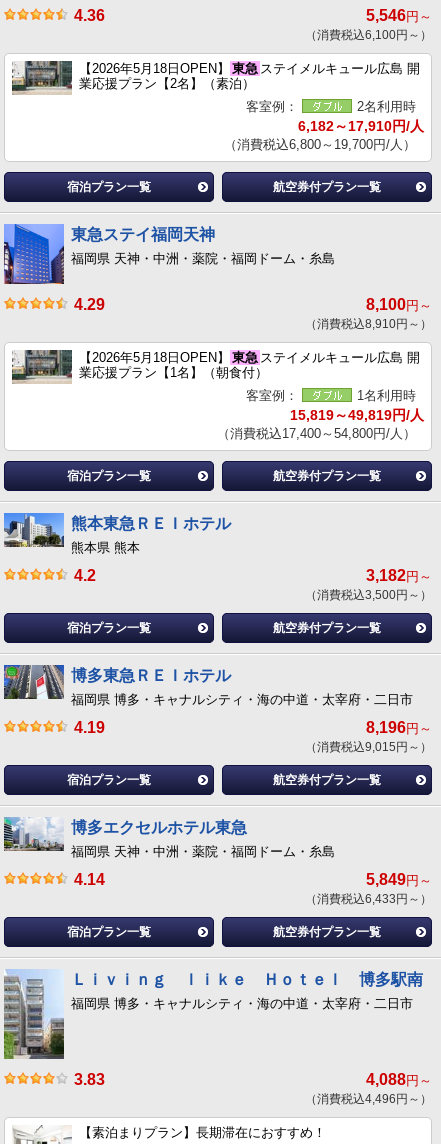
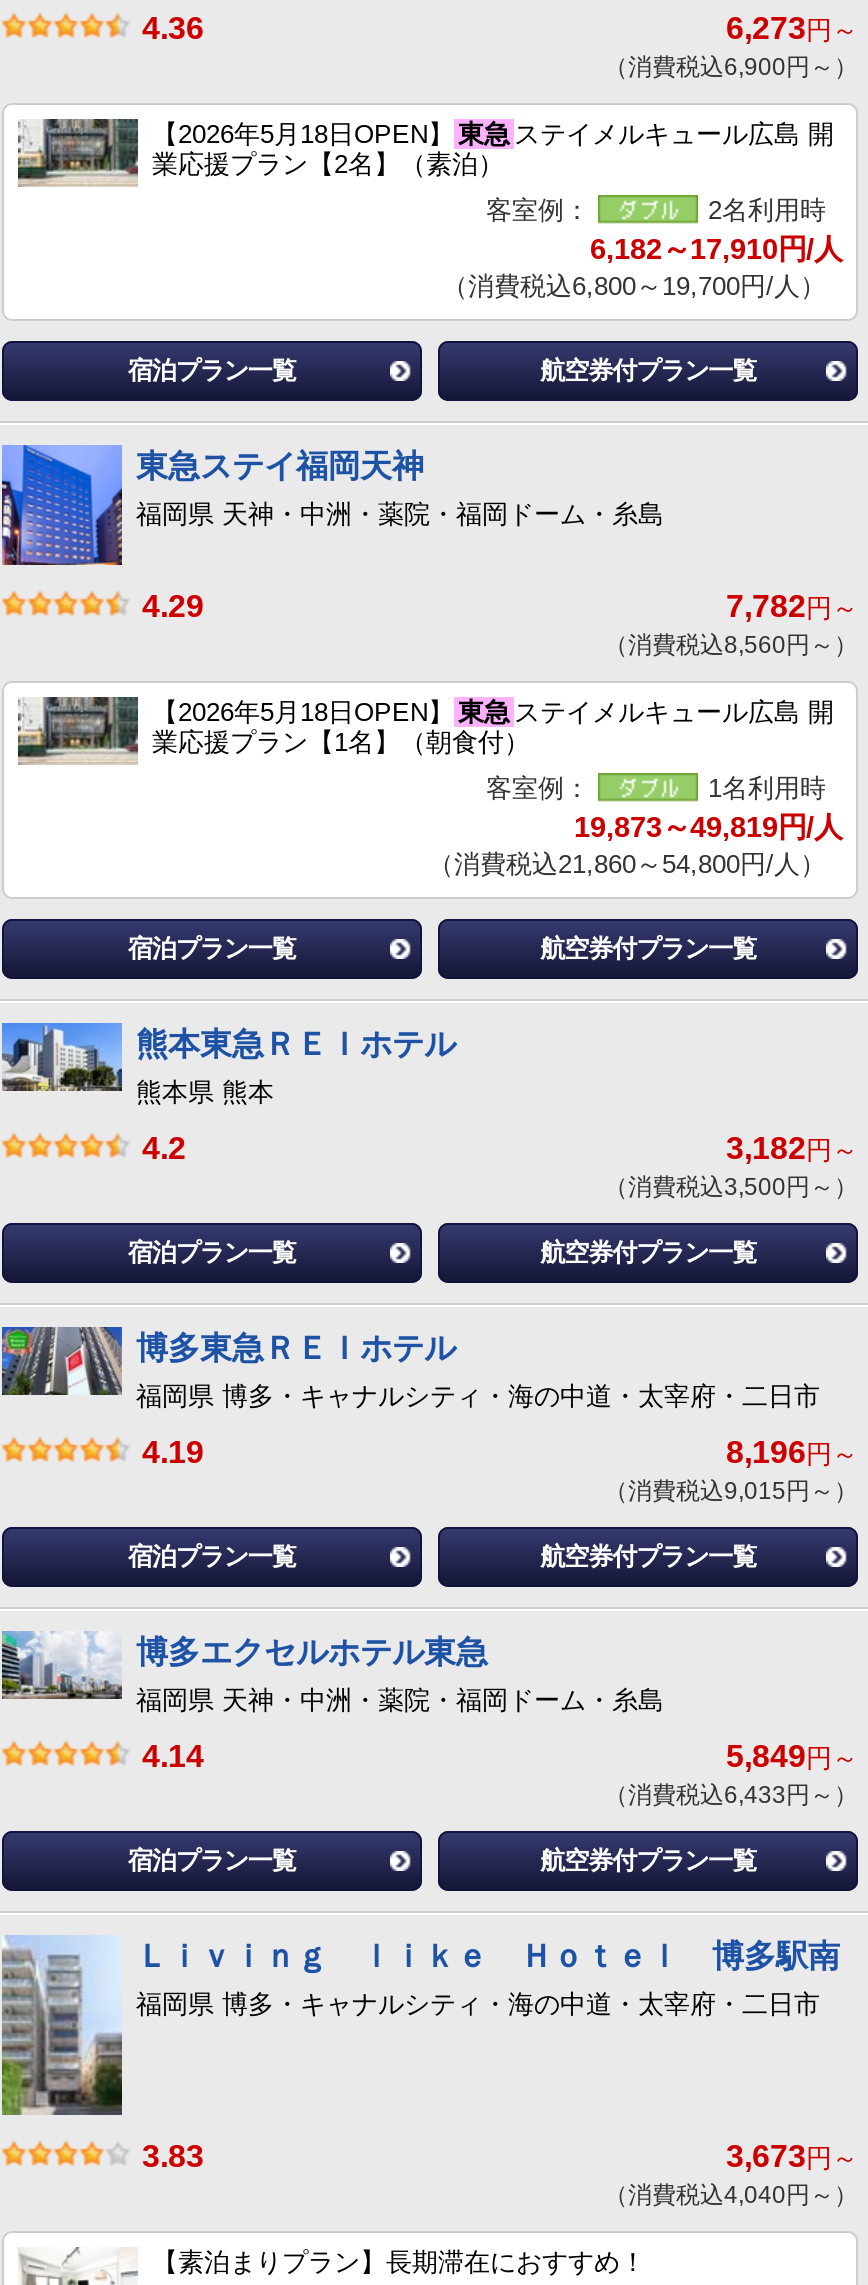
[366,7,432,24] 5,546円～ -> [726,11,858,45] 6,273円～
[305,28,432,42] （消費税込6,100円～） -> [604,53,858,81] （消費税込6,900円～）
[366,296,432,313] 8,100円～ -> [726,589,858,623] 7,782円～
[305,317,432,331] （消費税込8,910円～） -> [604,631,858,659] （消費税込8,560円～）
[290,407,424,423] 15,819～49,819円/人 -> [574,811,842,843] 19,873～49,819円/人
[217,426,416,441] （消費税込17,400～54,800円/人） -> [428,849,826,879] （消費税込21,860～54,800円/人）
[366,1071,432,1088] 4,088円～ -> [726,2139,858,2173] 3,673円～
[305,1092,432,1106] （消費税込4,496円～） -> [604,2181,858,2209] （消費税込4,040円～）

